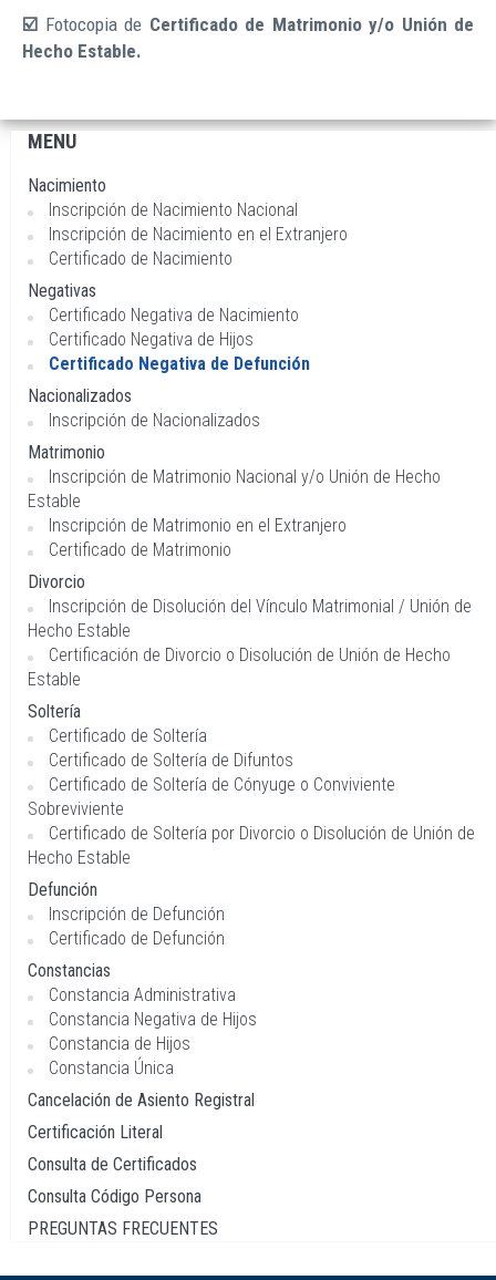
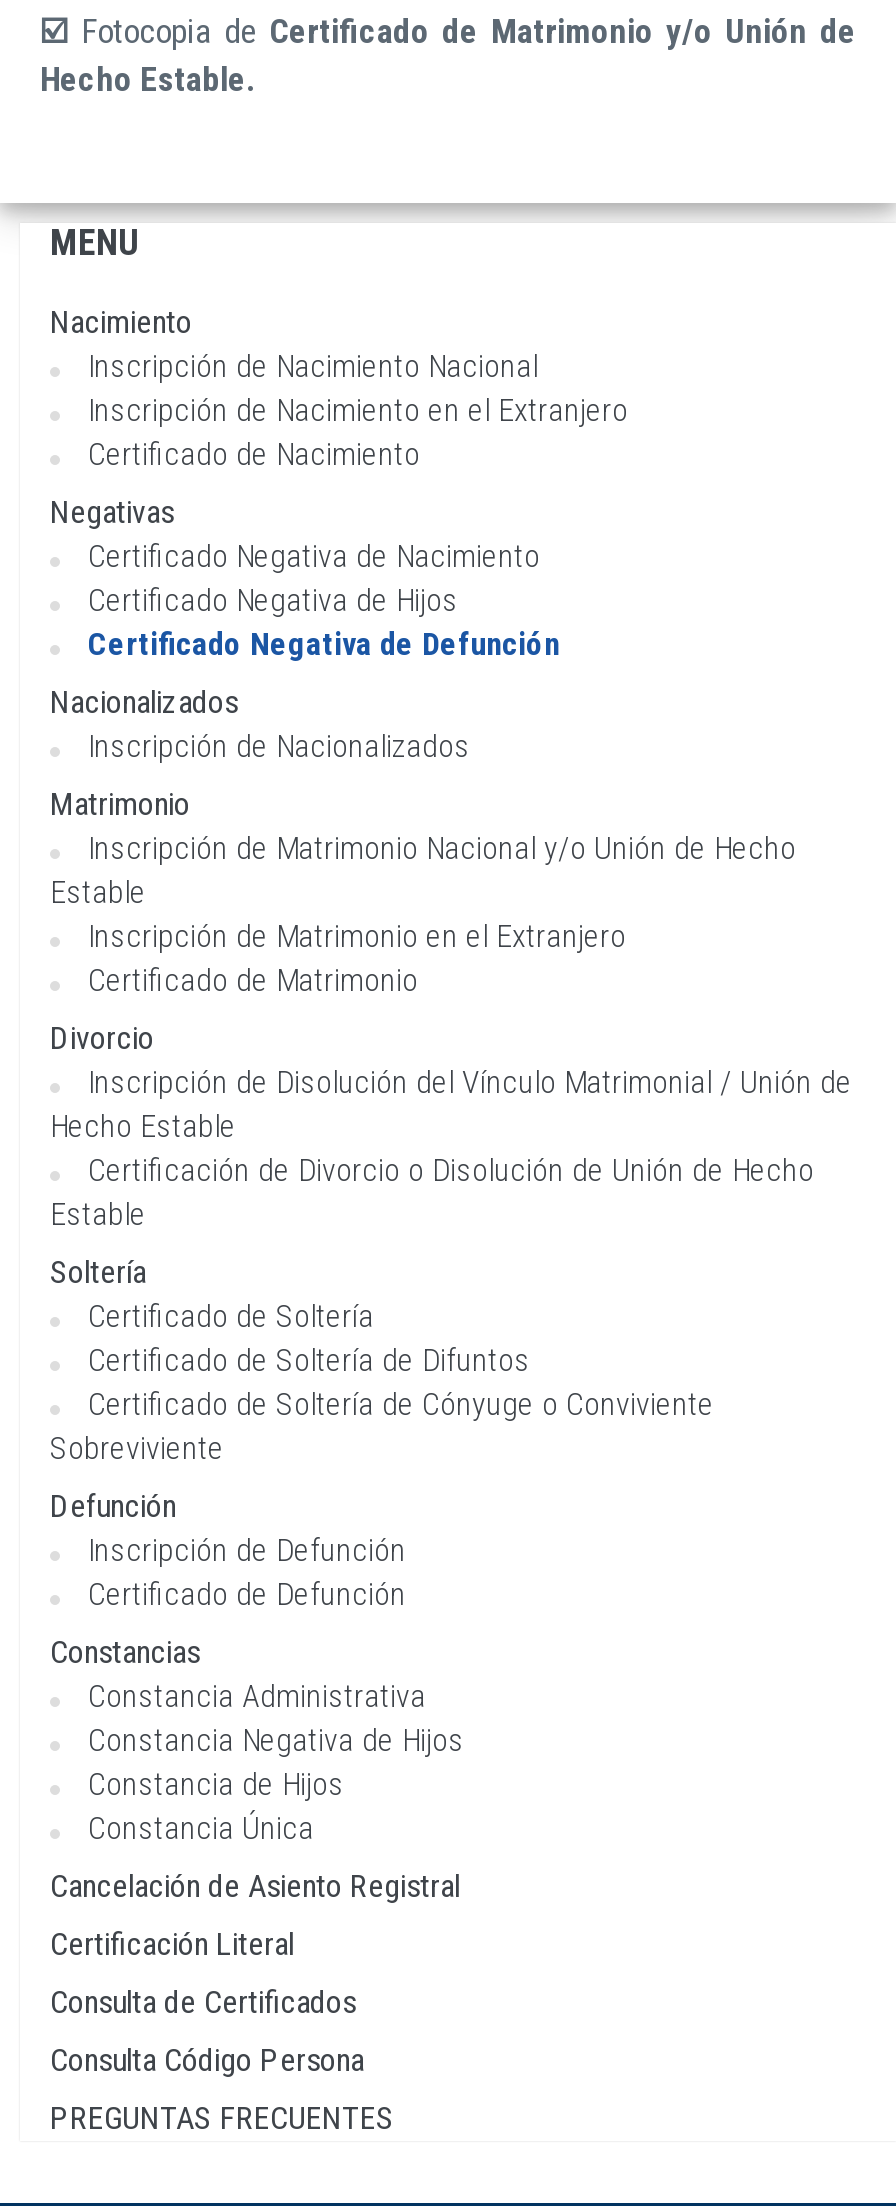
[28,822,475,868] Certificado de Soltería por Divorcio o Disolución de Unión de | Hecho Estable -> none

